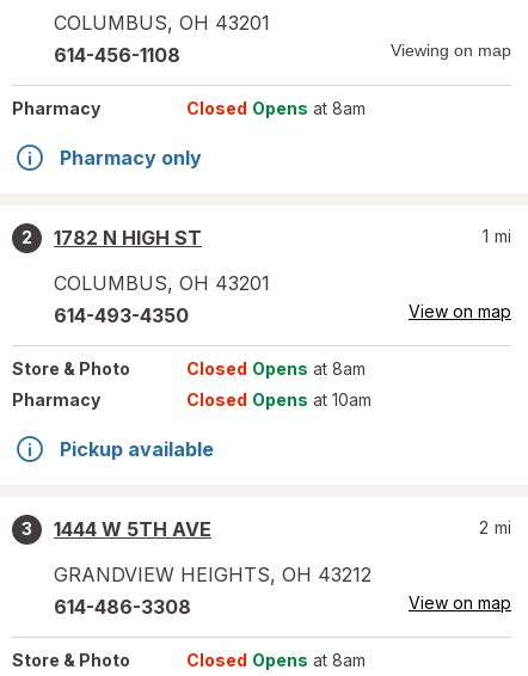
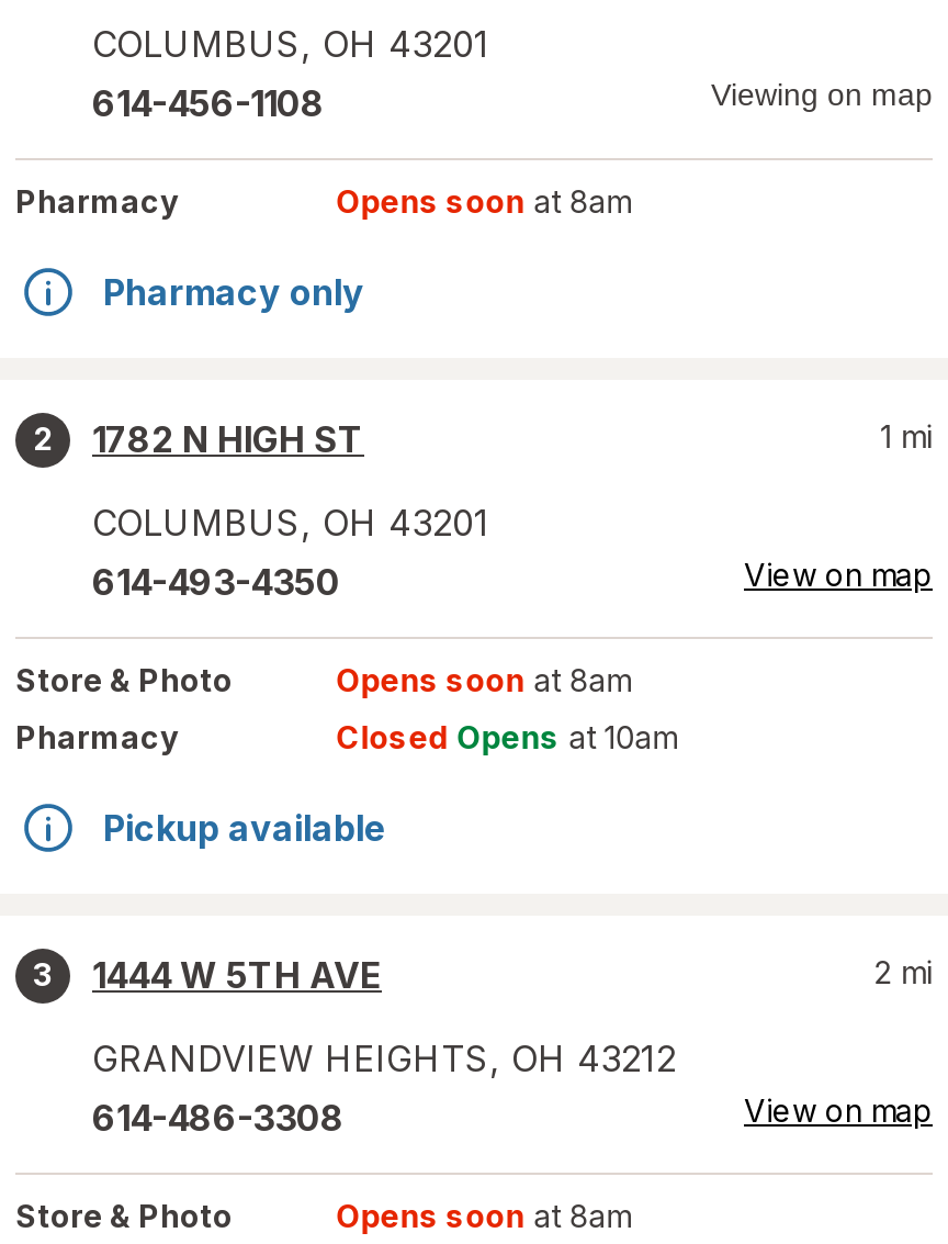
[187,98,366,118] Closed Opens at 8am -> [336,182,630,220] Opens soon at 8am
[187,358,366,379] Closed Opens at 8am -> [336,661,630,698] Opens soon at 8am
[187,650,366,670] Closed Opens at 8am -> [336,1197,630,1234] Opens soon at 8am

